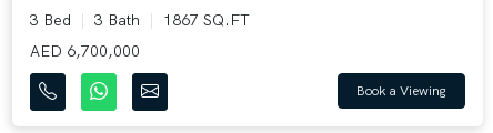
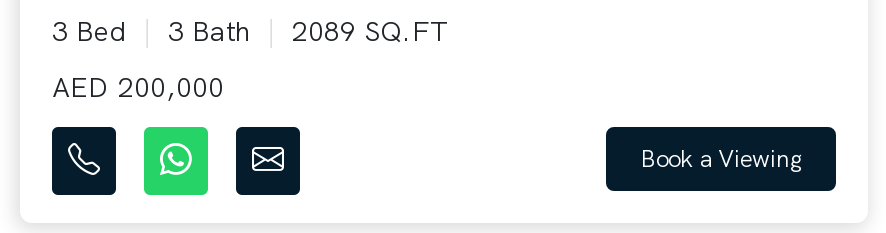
[30,11,250,30] 3 Bed 3 Bath 1867 SQ.FT -> [52,12,448,48] 3 Bed 3 Bath 2089 SQ.FT
[30,42,140,62] AED 6,700,000 -> [52,68,224,104] AED 200,000

